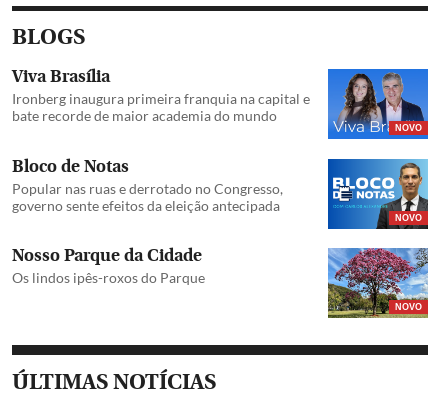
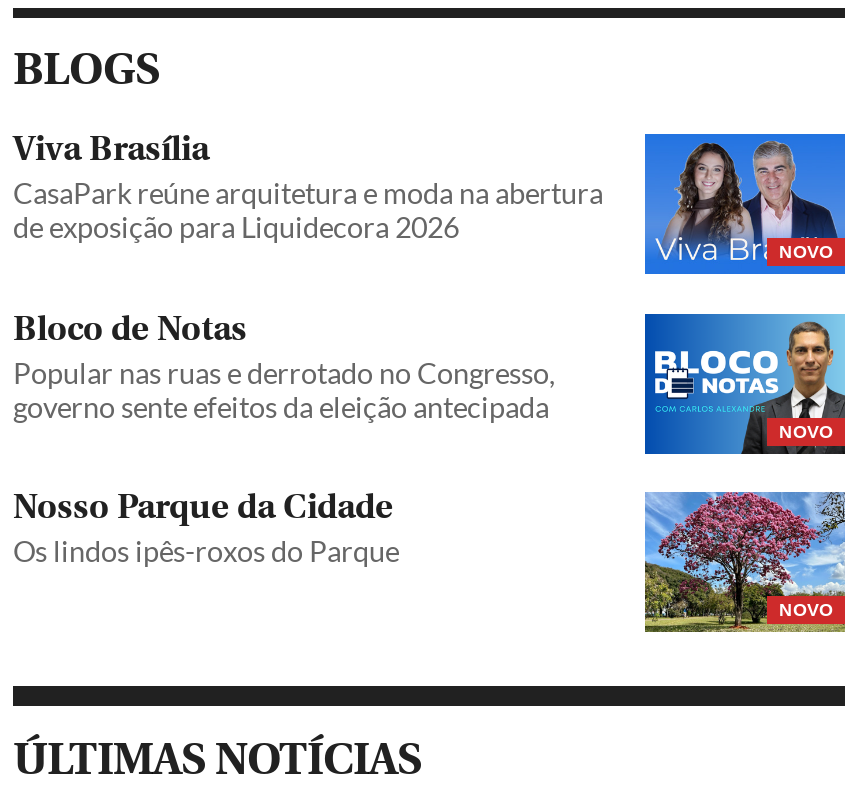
[12,90,310,124] Ironberg inaugura primeira franquia na capital e | bate recorde de maior academia do mundo -> [13,177,603,245] CasaPark reúne arquitetura e moda na abertura | de exposição para Liquidecora 2026

